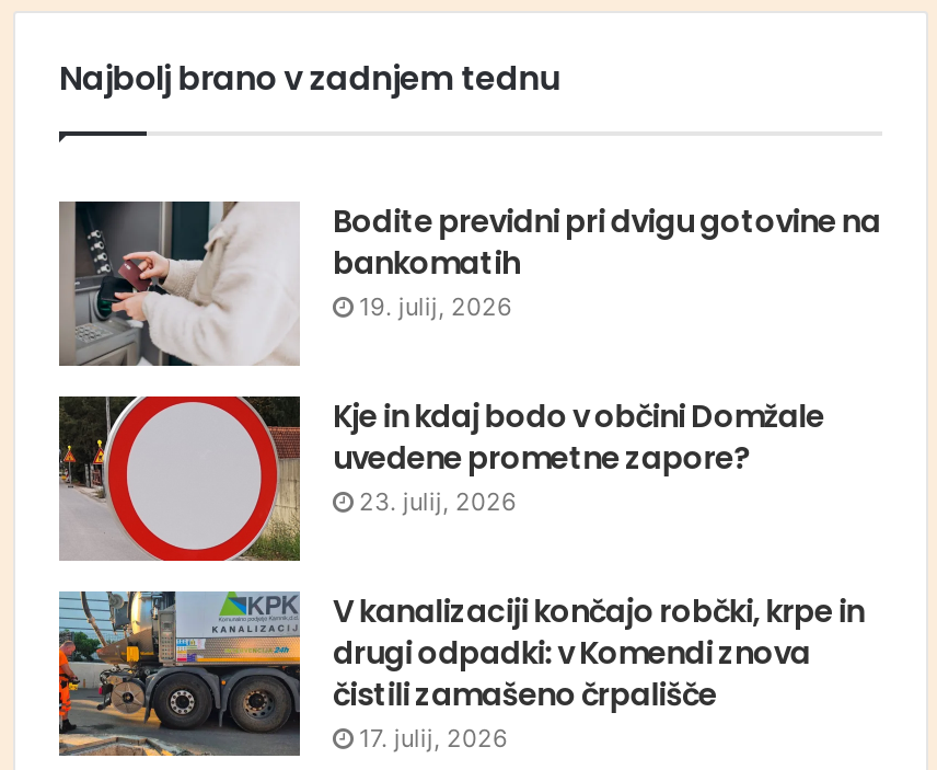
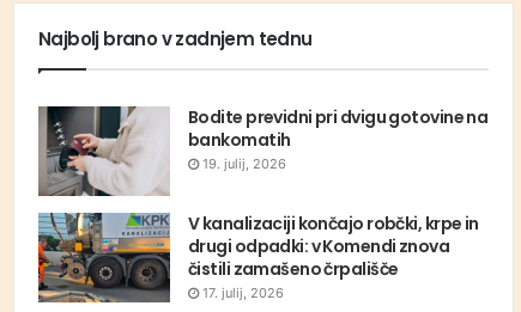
[59,394,824,563] [image] | Kje in kdaj bodo v občini Domžale | uvedene prometne zapore? | 23. julij, 2026 -> none

